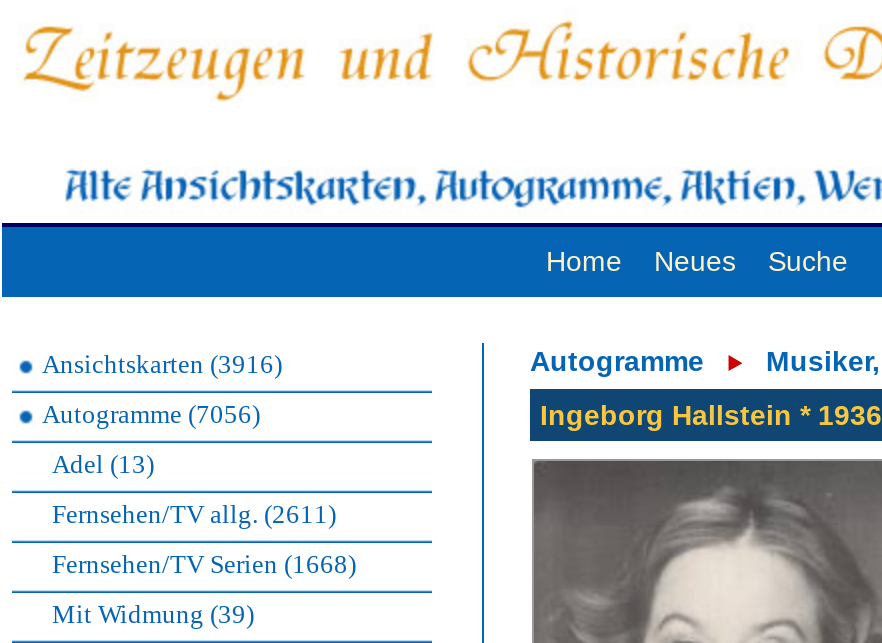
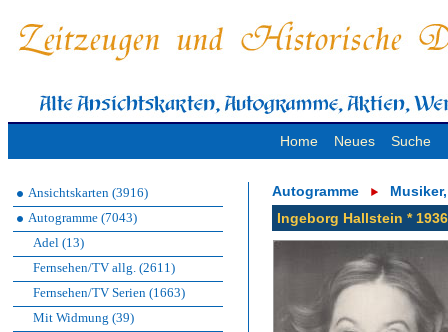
[42,399,260,429] Autogramme (7056) -> [28,210,137,225] Autogramme (7043)
[52,549,356,579] Fernsehen/TV Serien (1668) -> [33,285,185,300] Fernsehen/TV Serien (1663)

